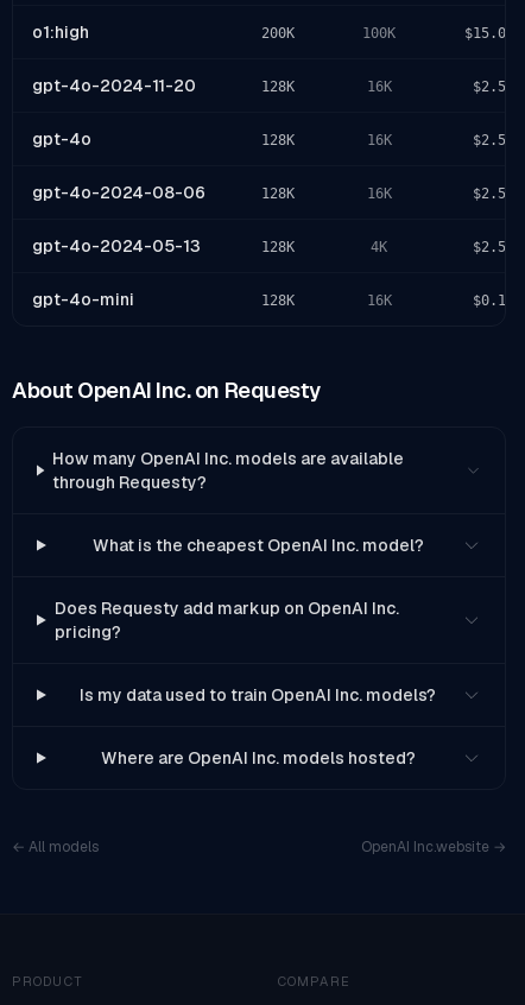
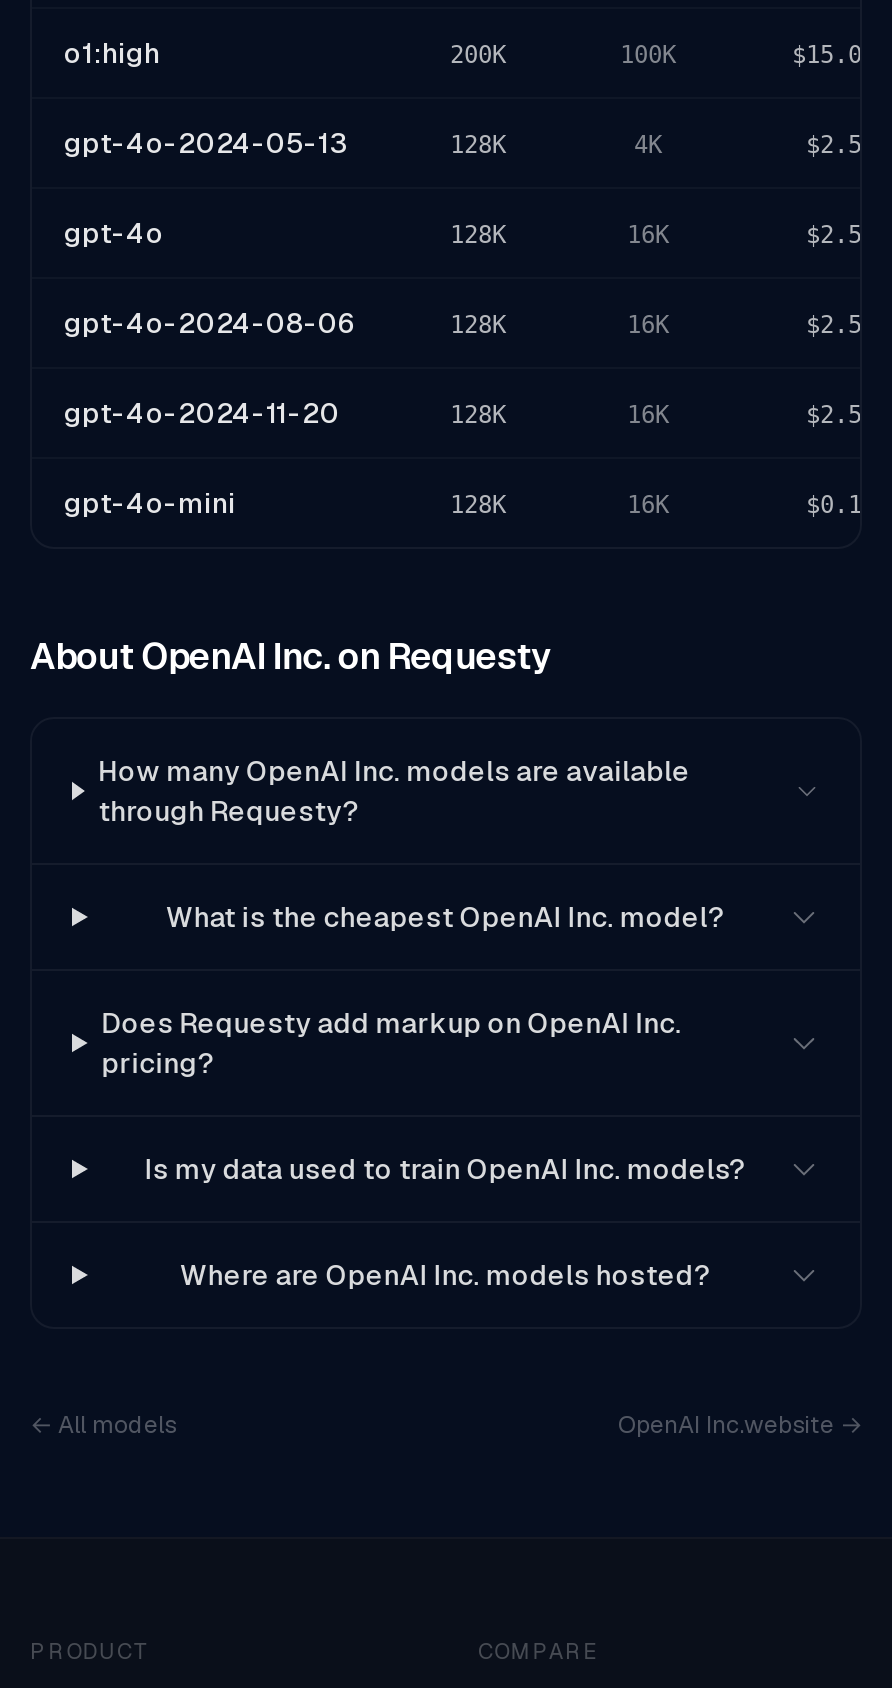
[32,75,196,96] gpt-4o-2024-11-20 -> [64,125,348,161] gpt-4o-2024-05-13
[366,78,391,95] 16K -> [634,131,662,159] 4K
[32,235,201,257] gpt-4o-2024-05-13 -> [64,395,340,431] gpt-4o-2024-11-20
[371,239,387,255] 4K -> [627,401,669,429] 16K

